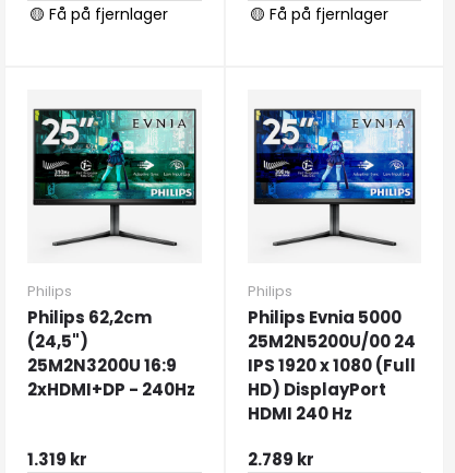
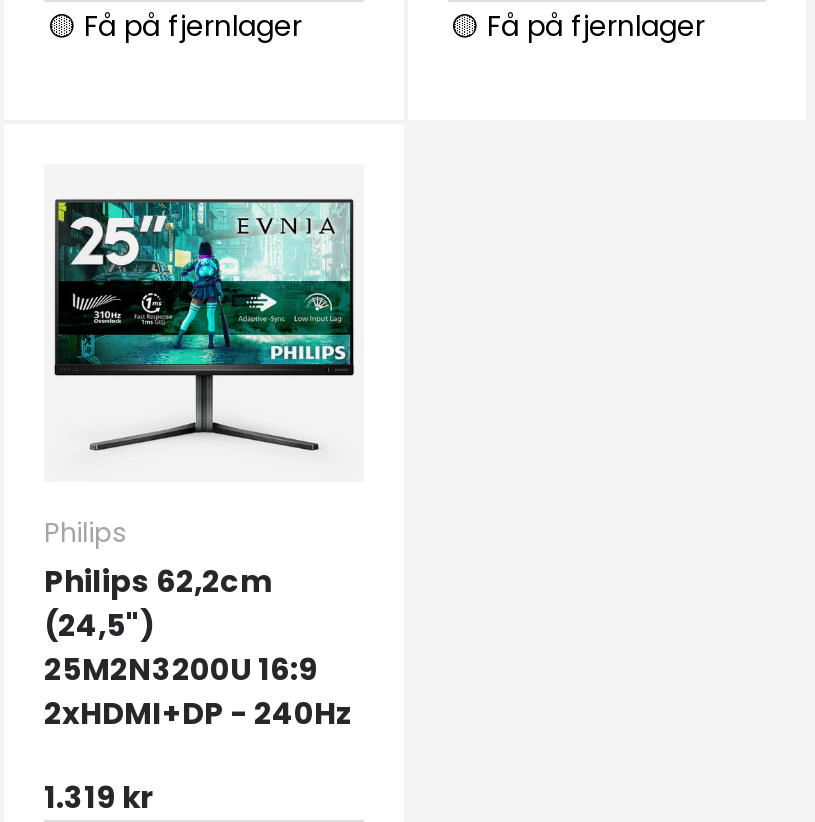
[247,108,417,471] [image] | Philips | Philips Evnia 5000 | 25M2N5200U/00 24 | IPS 1920 x 1080 (Full | HD) DisplayPort | HDMI 240 Hz | 2.789 kr -> none

